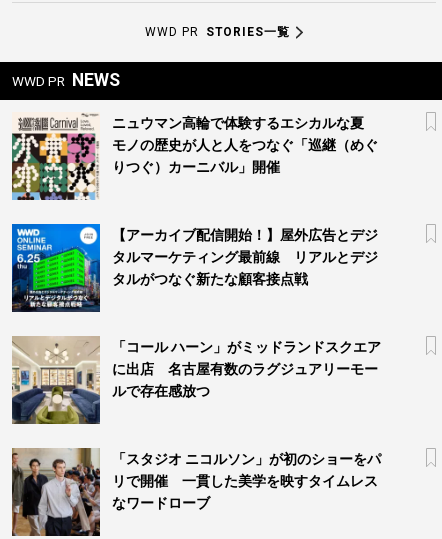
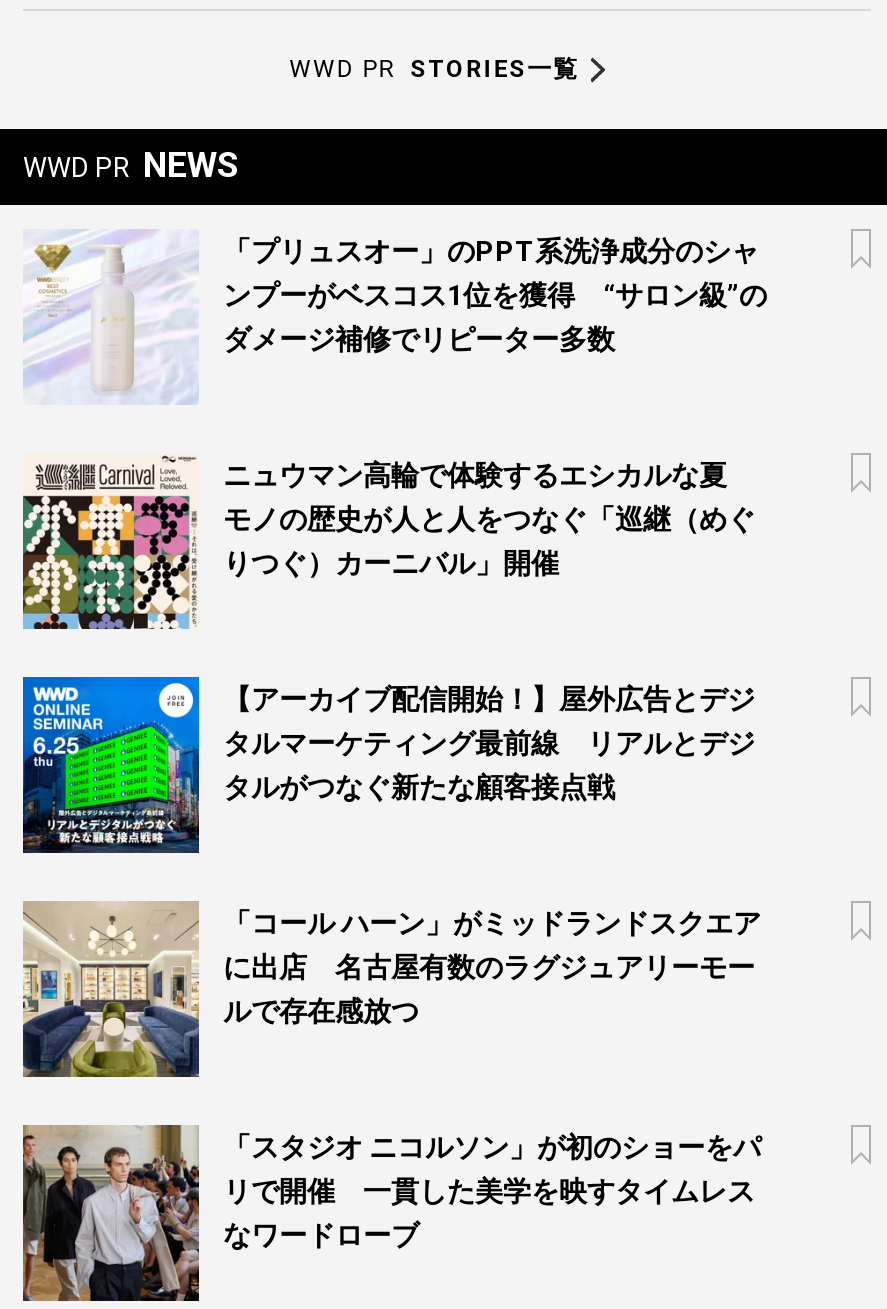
none -> [23,234,767,404] [image] | 「プリュスオー」のPPT系洗浄成分のシャ | ンプーがベスコス1位を獲得 “サロン級”の | ダメージ補修でリピーター多数

